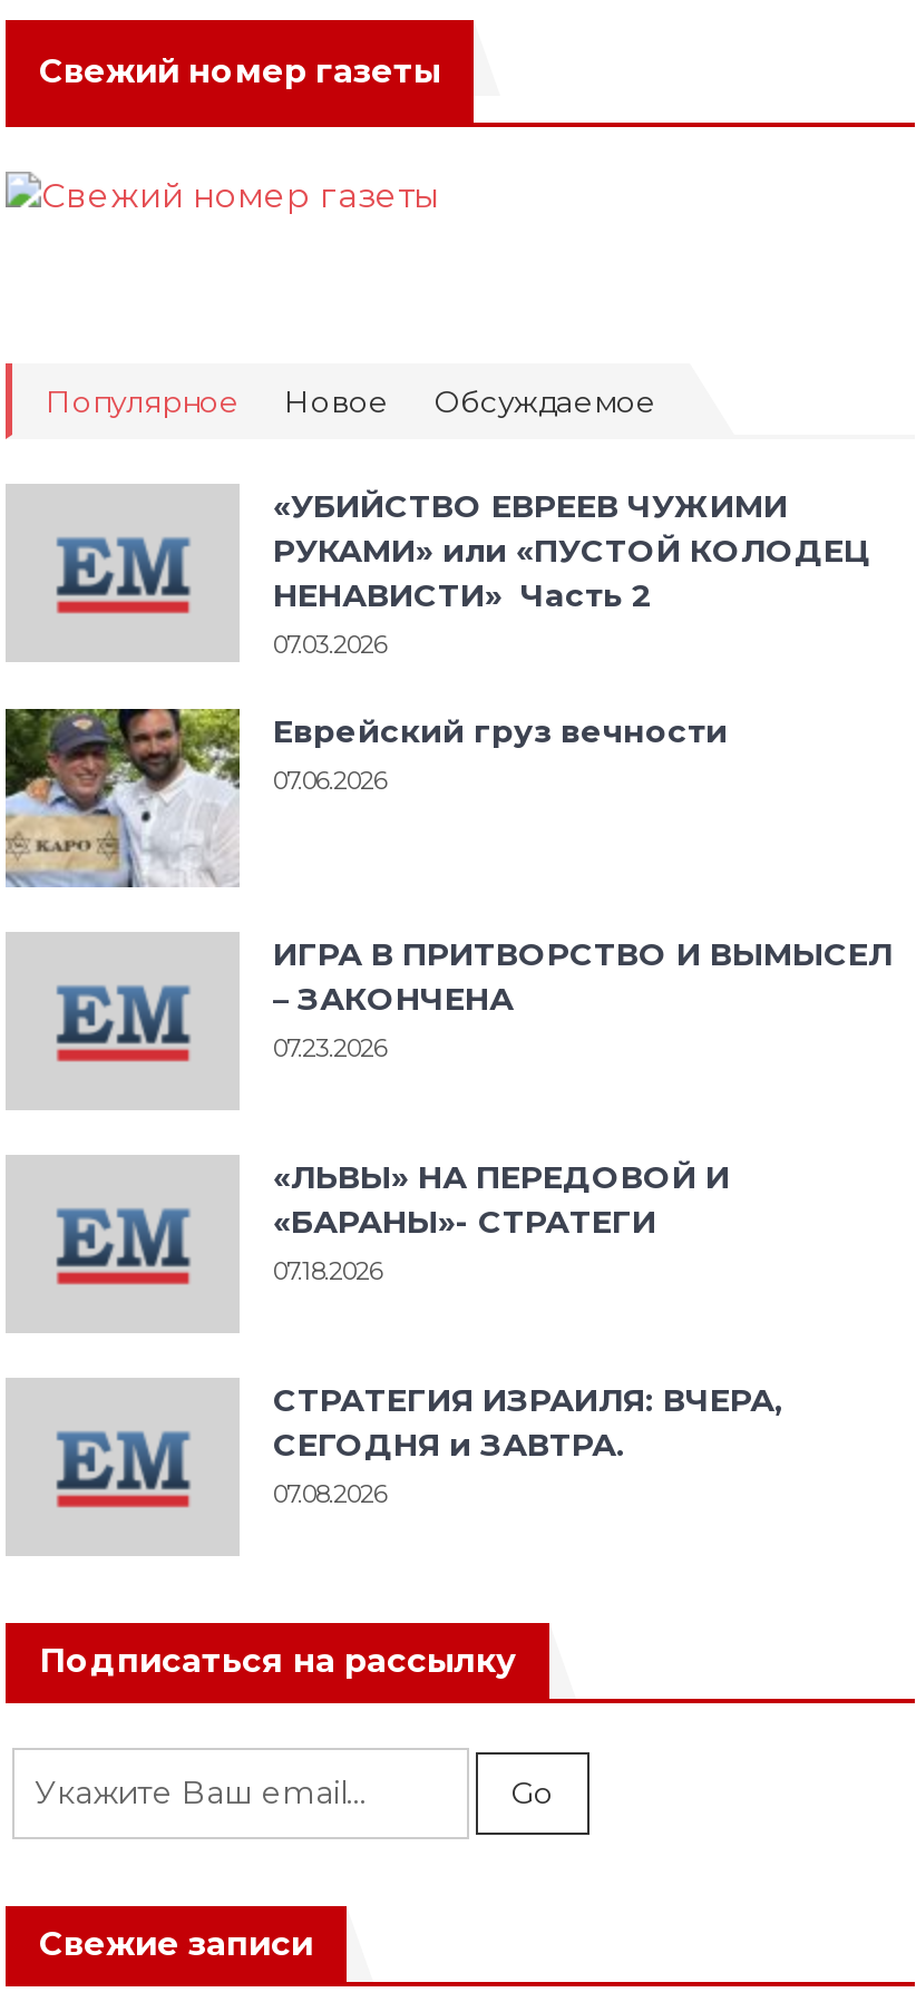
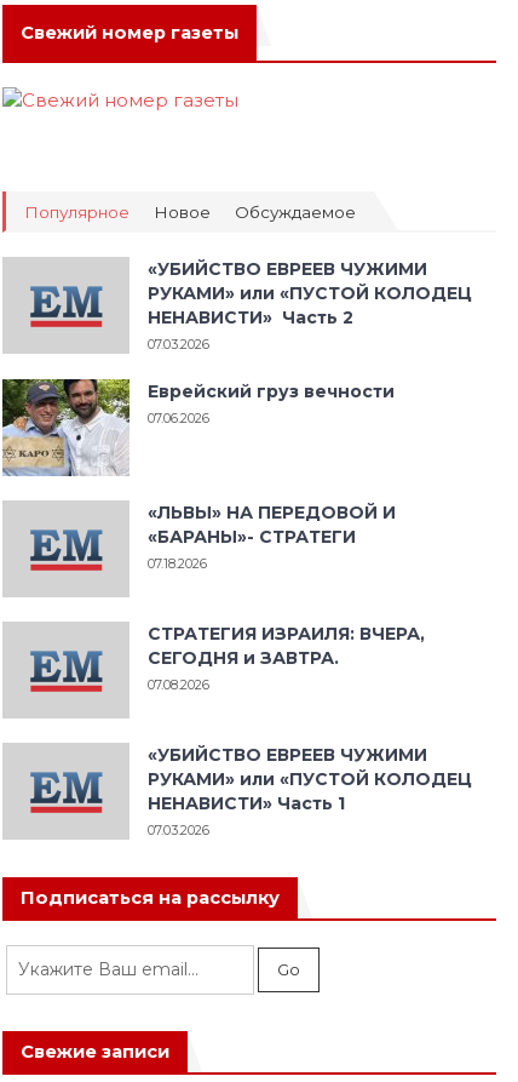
[273,934,893,1064] ИГРА В ПРИТВОРСТВО И ВЫМЫСЕЛ | – ЗАКОНЧЕНА | 07.23.2026 -> none
moved [273,1157,783,1510] -> [148,501,425,693]: «ЛЬВЫ» НА ПЕРЕДОВОЙ И | «БАРАНЫ»- СТРАТЕГИ | 07.18.2026 | СТРАТЕГИЯ ИЗРАИЛЯ: ВЧЕРА, | СЕГОДНЯ и ЗАВТРА. | 07.08.2026
none -> [148,743,472,838] «УБИЙСТВО ЕВРЕЕВ ЧУЖИМИ | РУКАМИ» или «ПУСТОЙ КОЛОДЕЦ | НЕНАВИСТИ» Часть 1 | 07.03.2026

